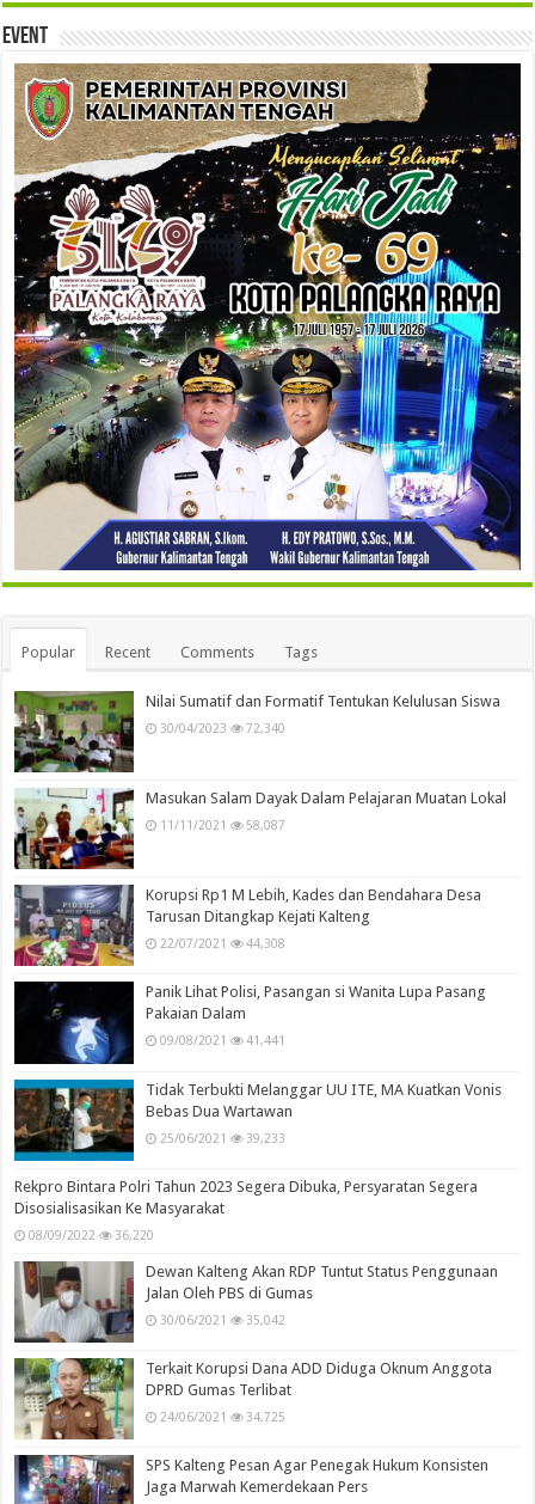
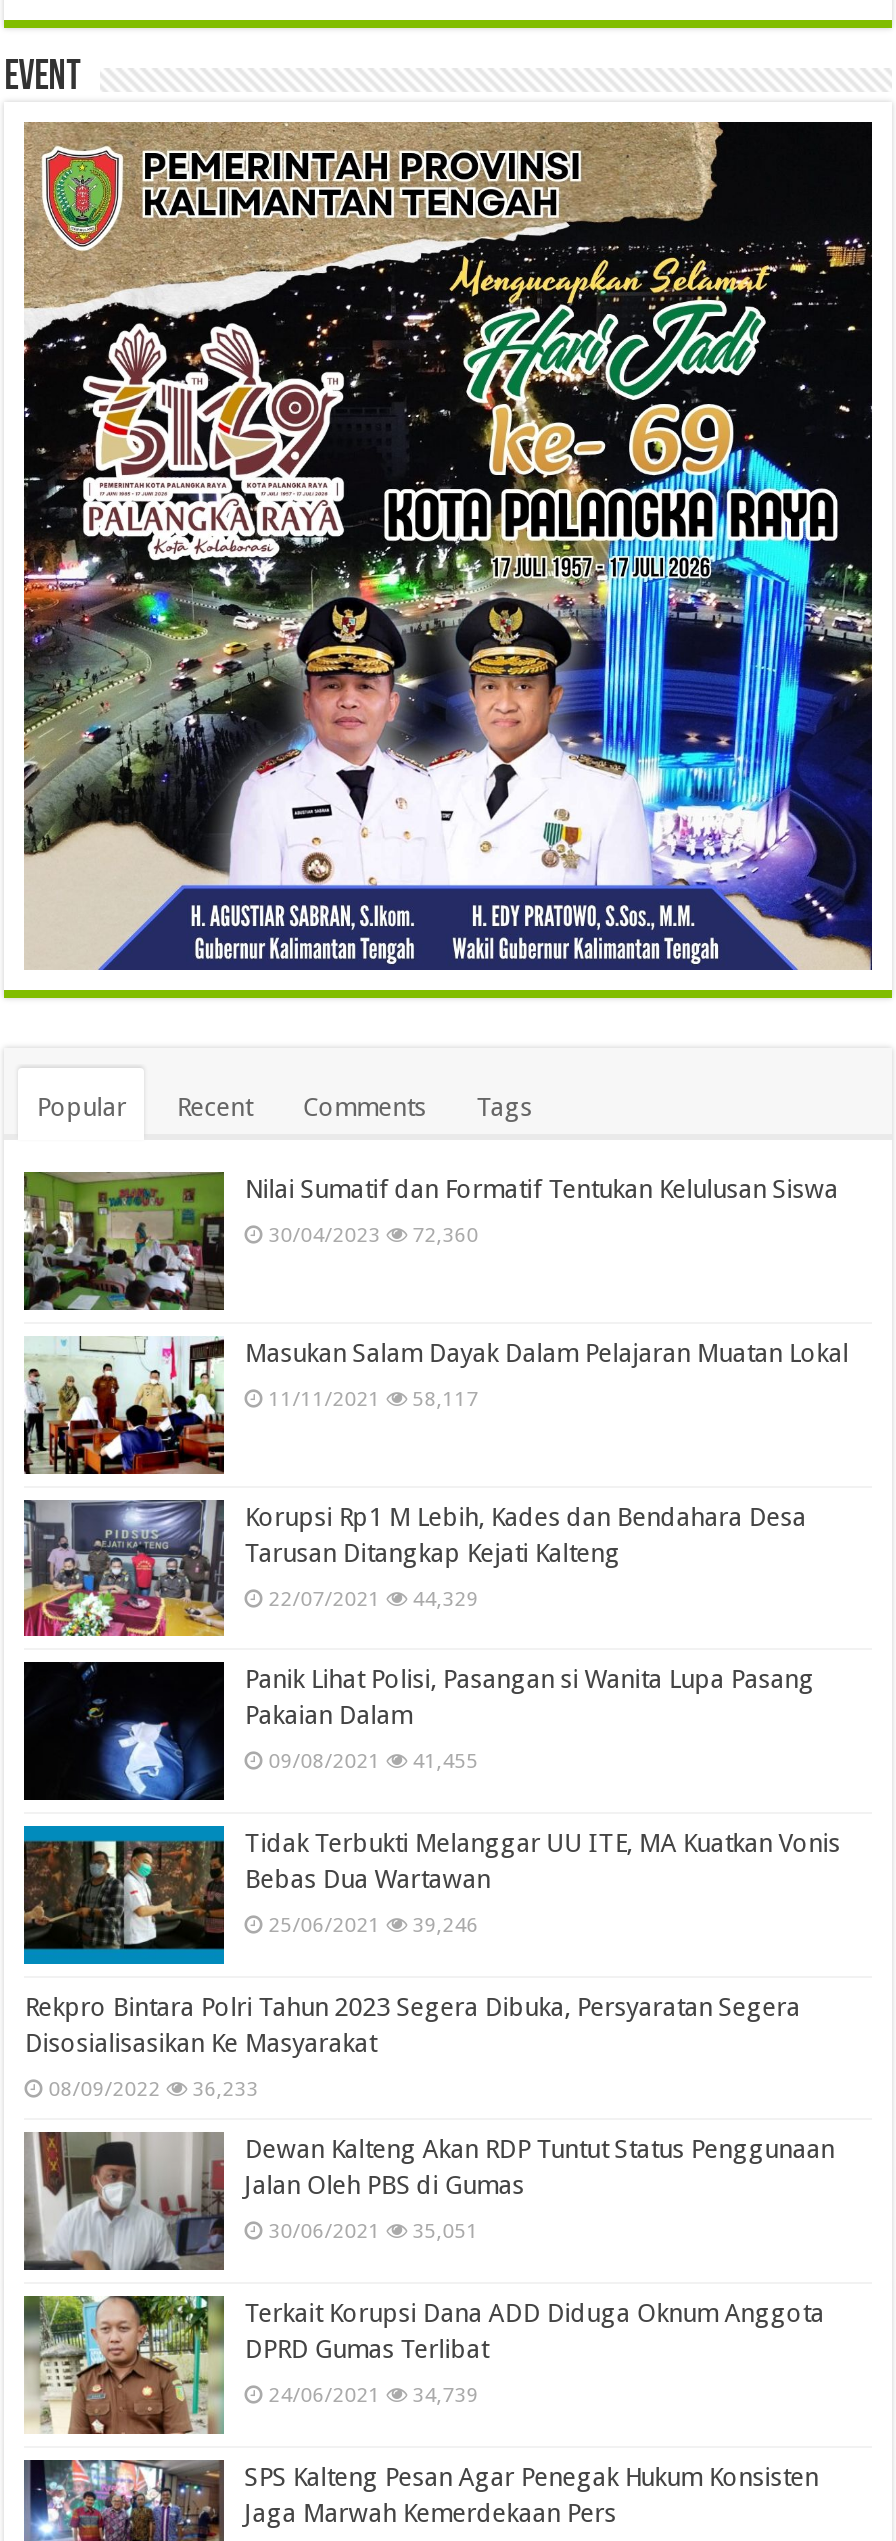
[160,721,286,735] 30/04/2023 72,340 -> [268,1222,478,1246] 30/04/2023 72,360
[160,818,286,832] 11/11/2021 58,087 -> [268,1386,478,1410] 11/11/2021 58,117
[160,936,286,951] 22/07/2021 44,308 -> [268,1585,478,1609] 22/07/2021 44,329
[160,1034,286,1048] 09/08/2021 41,441 -> [268,1749,478,1773] 09/08/2021 41,455
[160,1131,286,1145] 25/06/2021 39,233 -> [268,1912,478,1936] 25/06/2021 39,246
[29,1228,154,1242] 08/09/2022 36,220 -> [48,2076,258,2100] 08/09/2022 36,233
[160,1312,286,1327] 30/06/2021 35,042 -> [268,2218,478,2242] 30/06/2021 35,051
[160,1410,286,1424] 24/06/2021 34,725 -> [268,2382,478,2406] 24/06/2021 34,739

